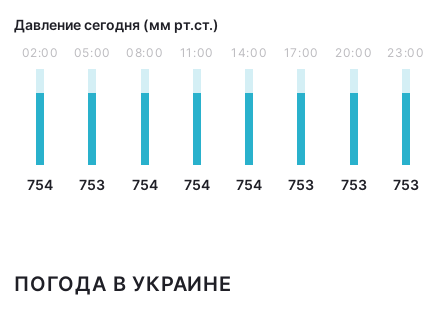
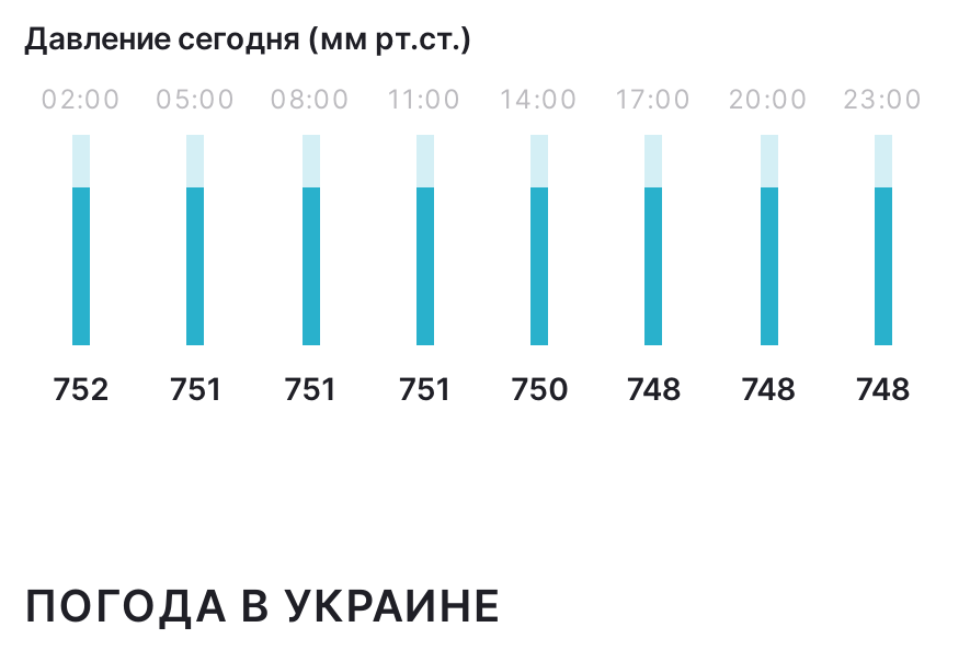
[27,176,53,193] 754 -> [53,369,110,407] 752
[79,176,105,193] 753 -> [170,369,222,407] 751
[132,176,158,193] 754 -> [284,369,337,407] 751
[184,176,210,193] 754 -> [399,369,451,407] 751
[236,176,262,193] 754 -> [511,369,568,407] 750
[288,176,314,193] 753 -> [627,369,682,407] 748
[341,176,367,193] 753 -> [741,369,796,407] 748
[393,176,419,193] 753 -> [856,369,911,407] 748

